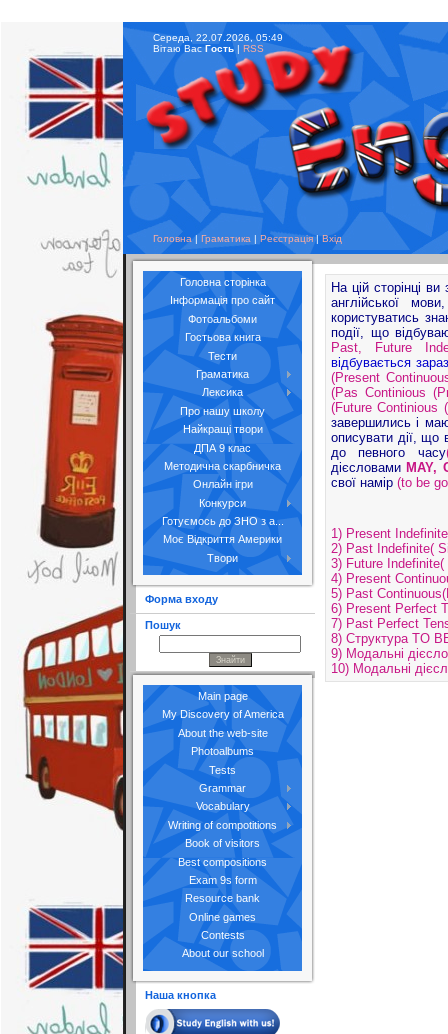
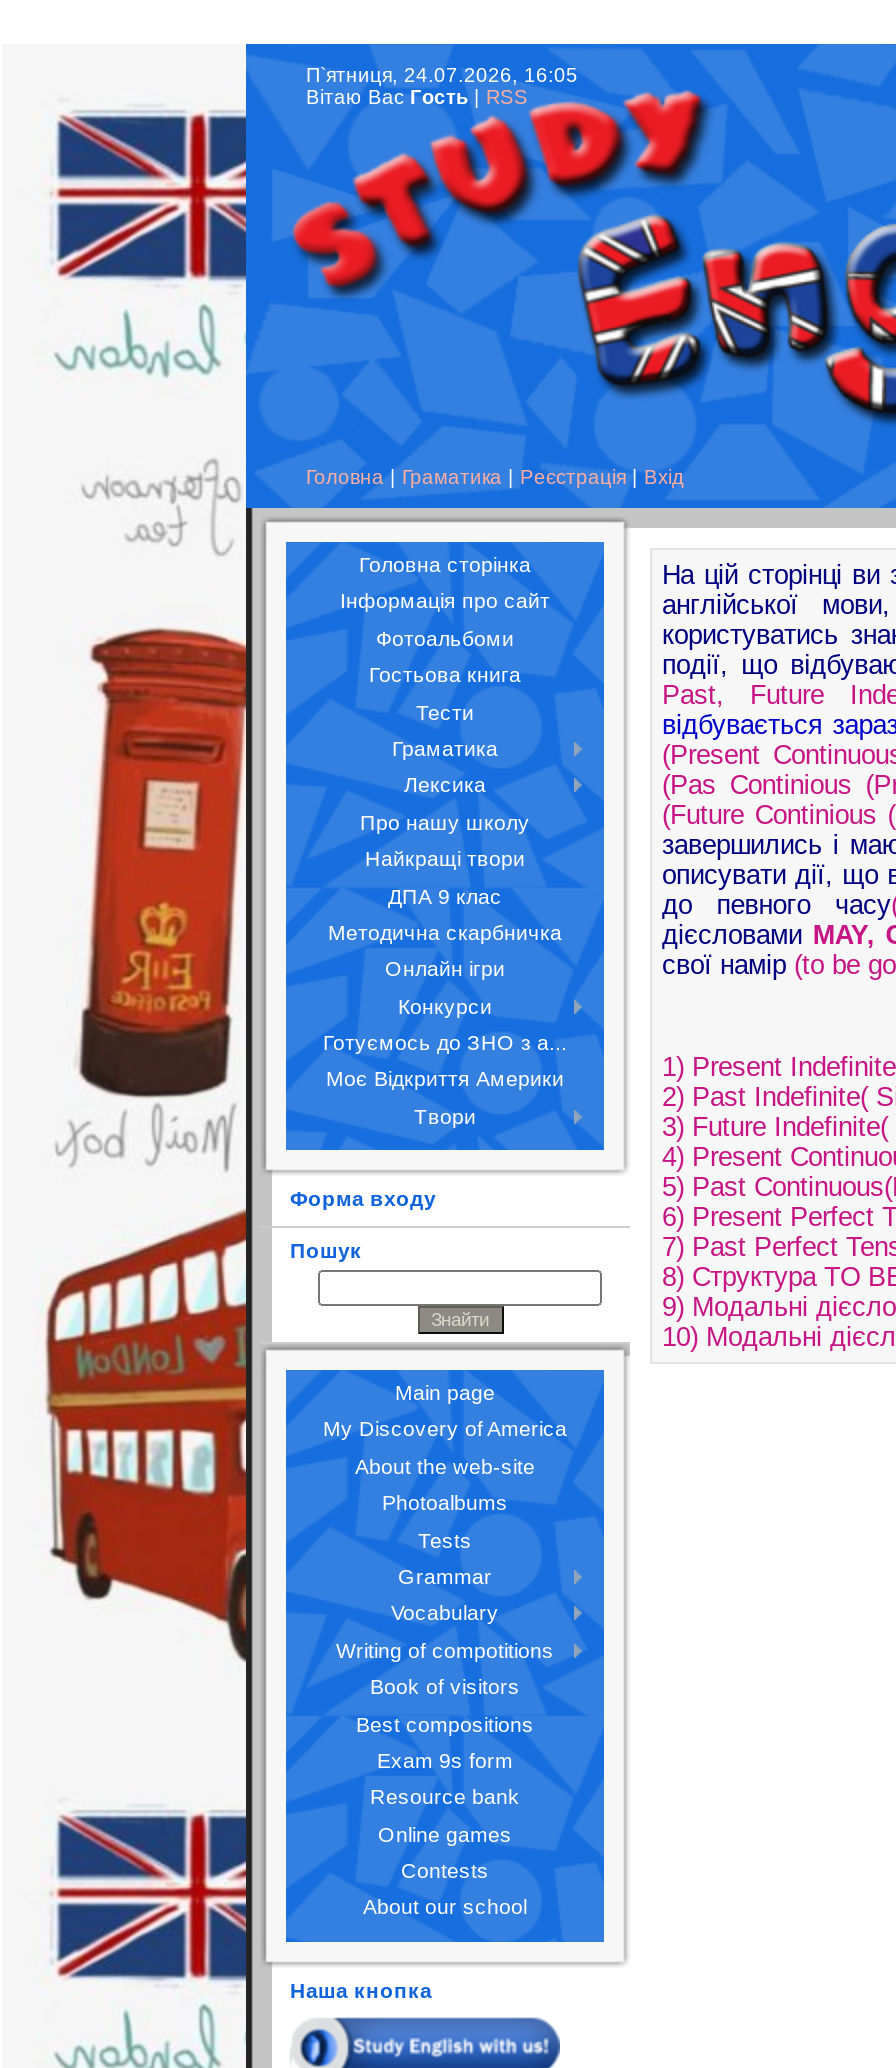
[153,32,283,43] Середа, 22.07.2026, 05:49 -> [306,64,578,86] П`ятниця, 24.07.2026, 16:05

